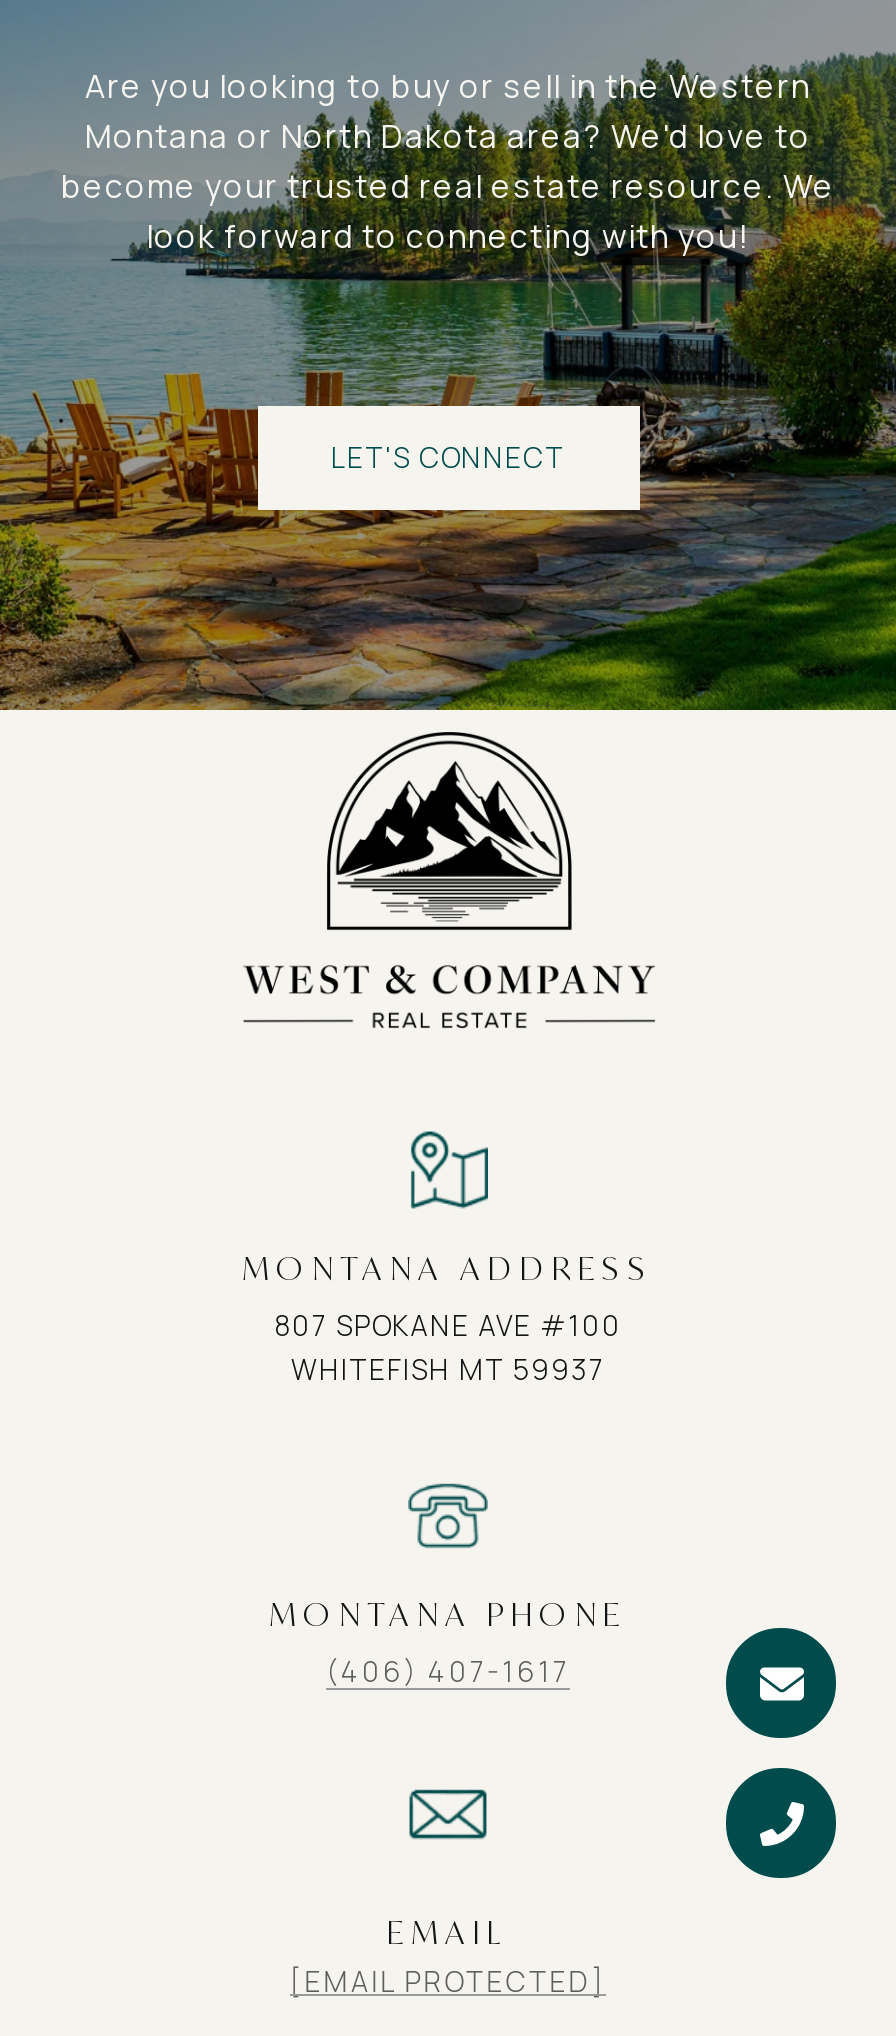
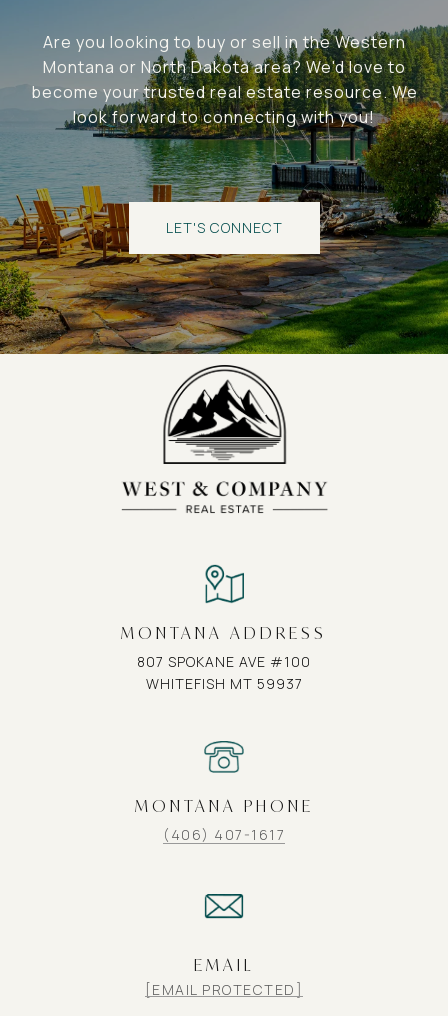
[724,1626,838,1740] [image] -> none
[724,1766,838,1880] [image] -> none

